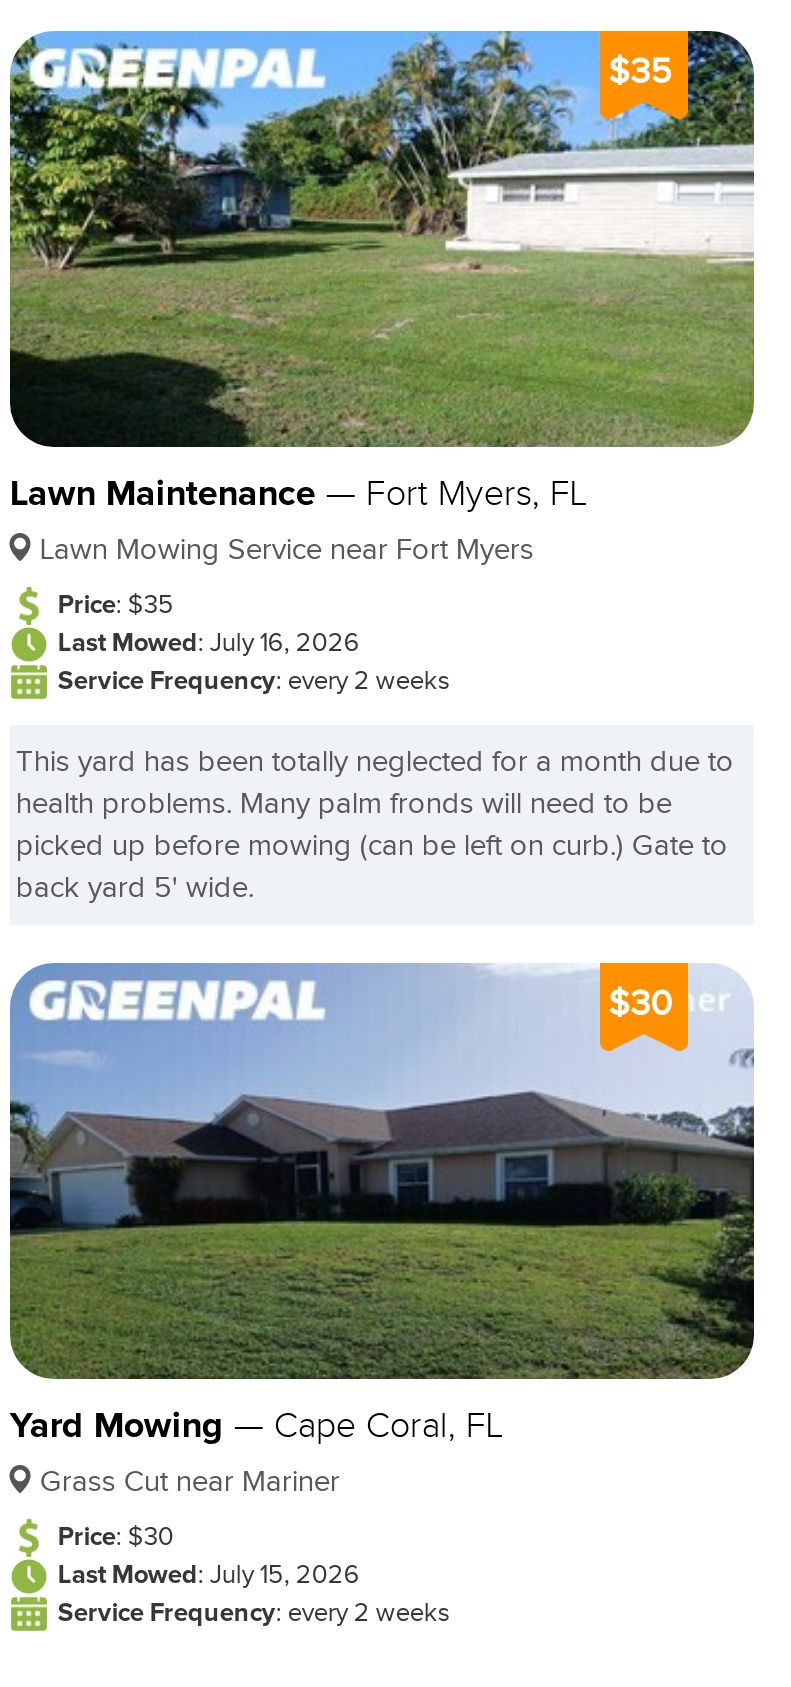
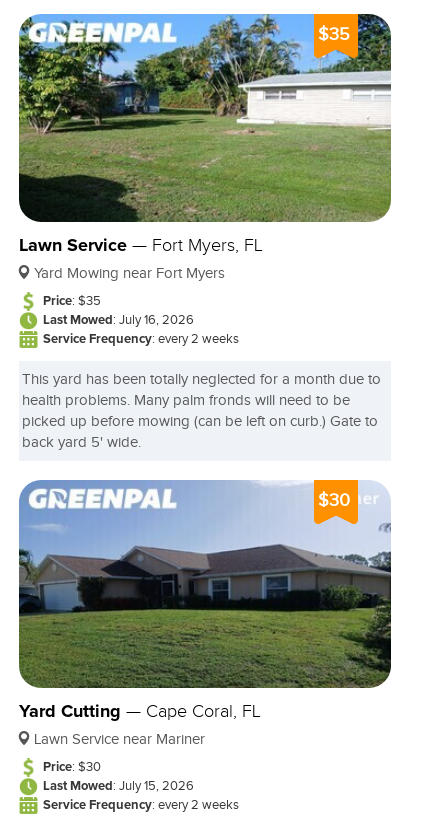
[10,471,588,567] Lawn Maintenance — Fort Myers, FL | Lawn Mowing Service near Fort Myers -> [19,234,263,282] Lawn Service — Fort Myers, FL | Yard Mowing near Fort Myers
[10,1403,504,1447] Yard Mowing — Cape Coral, FL -> [19,700,261,722] Yard Cutting — Cape Coral, FL
[40,1465,340,1499] Grass Cut near Mariner -> [34,731,205,748] Lawn Service near Mariner

